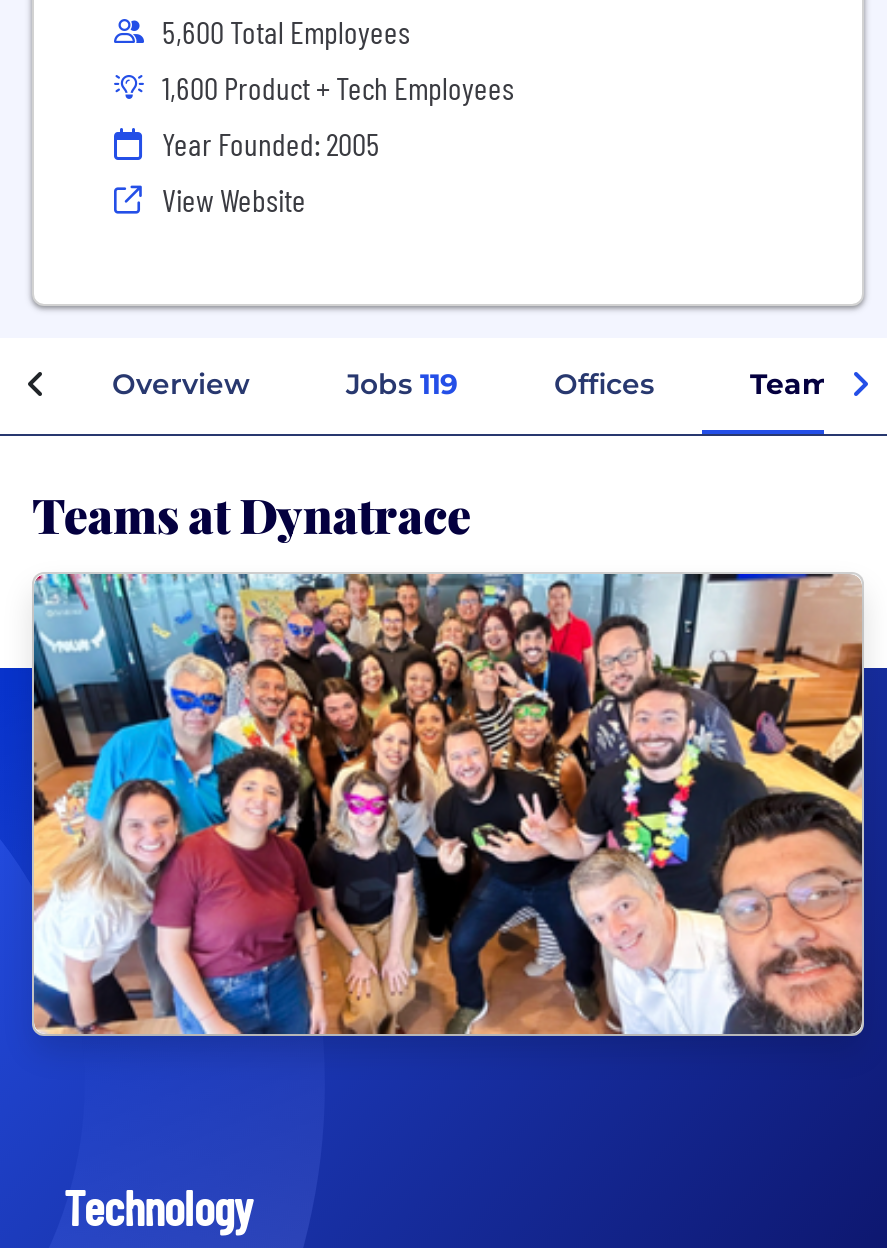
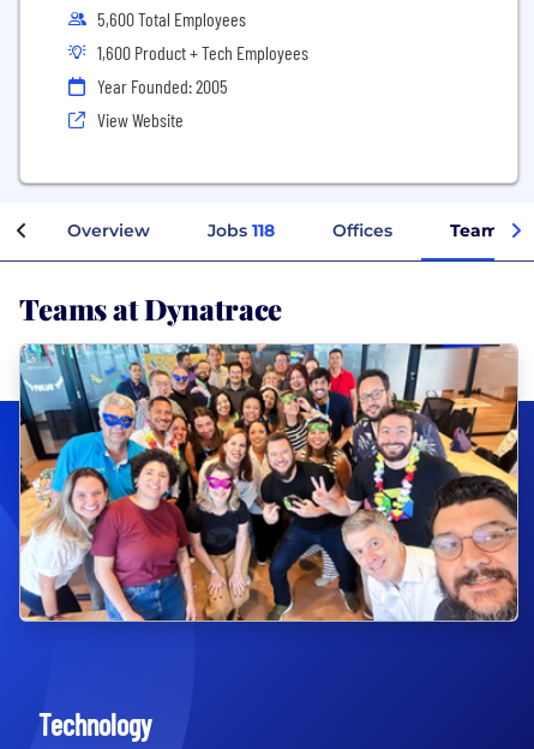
[346,366,458,402] Jobs 119 -> [208,220,275,241] Jobs 118

